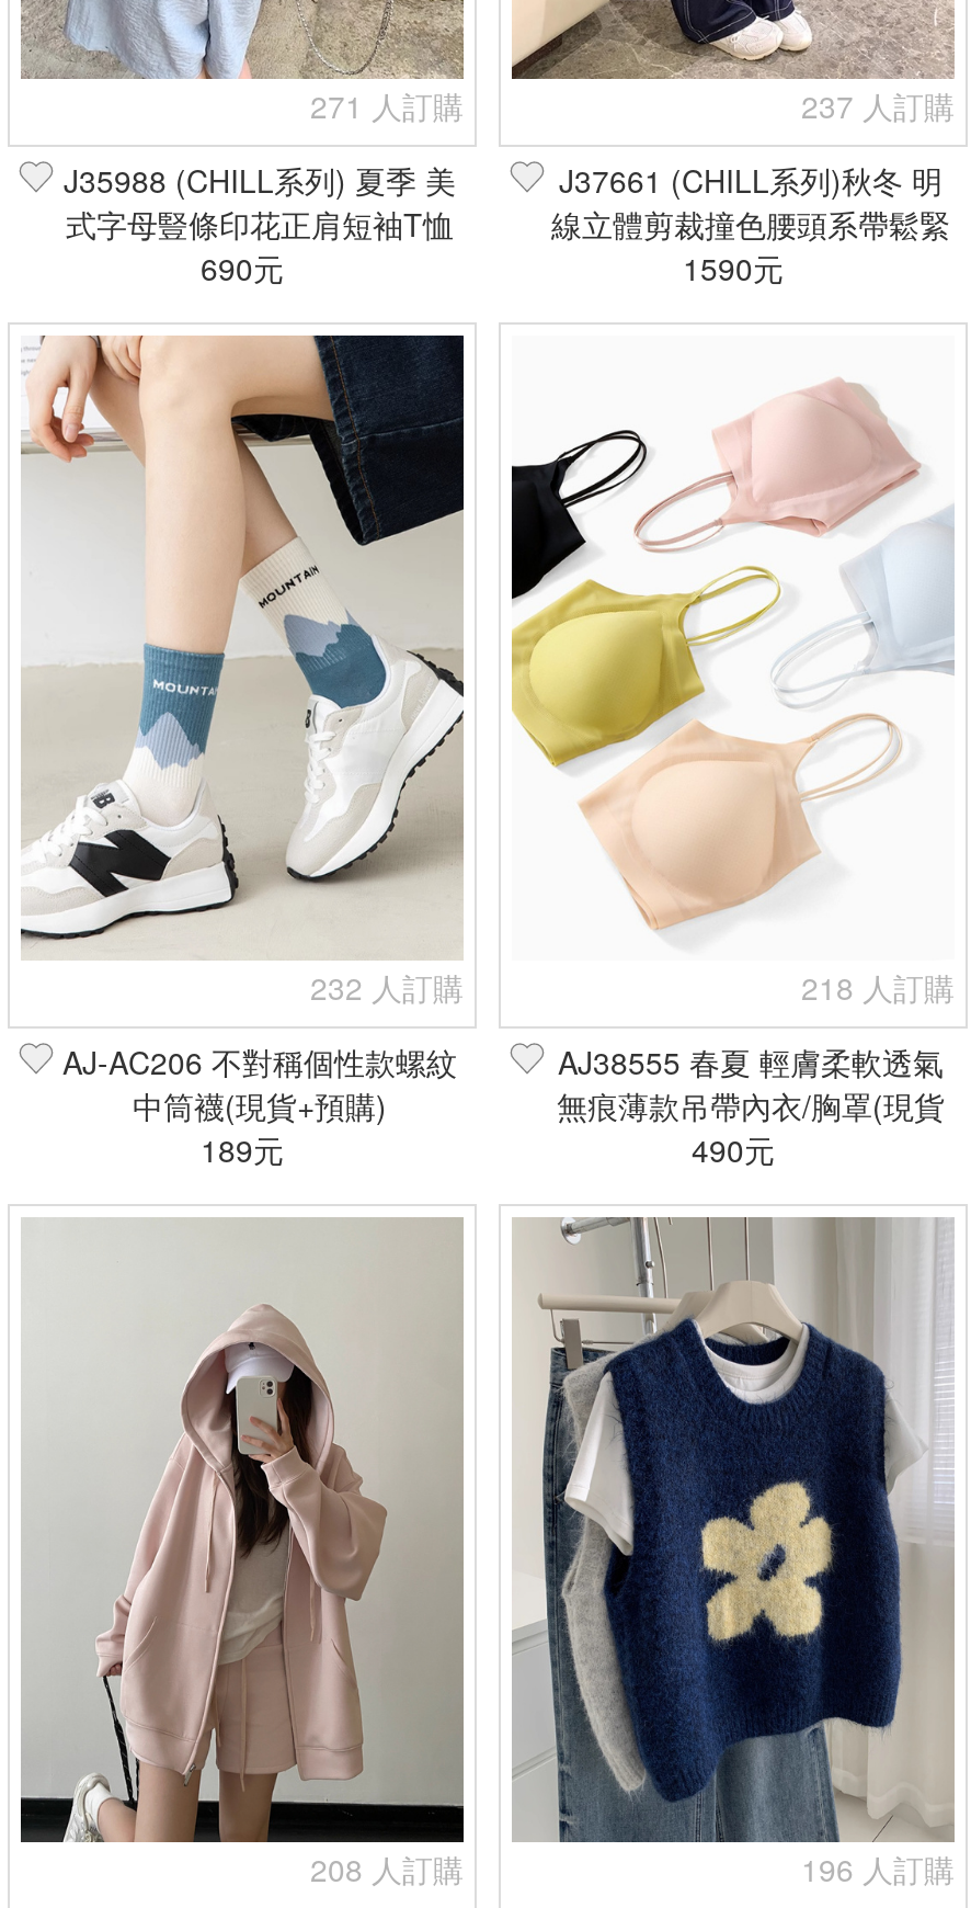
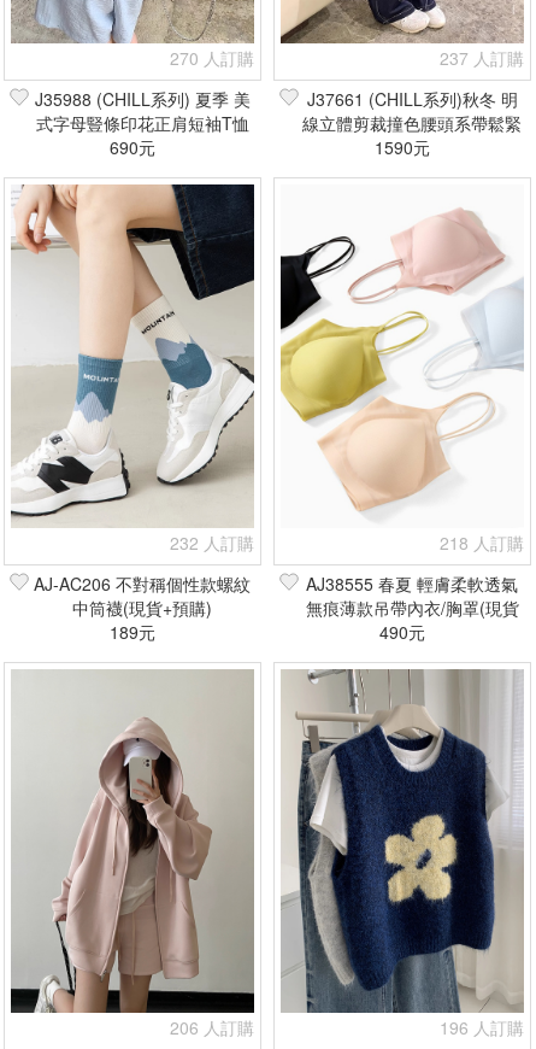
[310,84,464,128] 271 人訂購 -> [170,46,254,70] 270 人訂購
[310,1847,464,1891] 208 人訂購 -> [170,1015,254,1040] 206 人訂購

